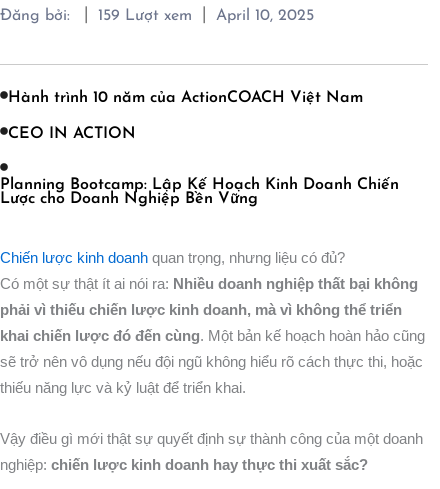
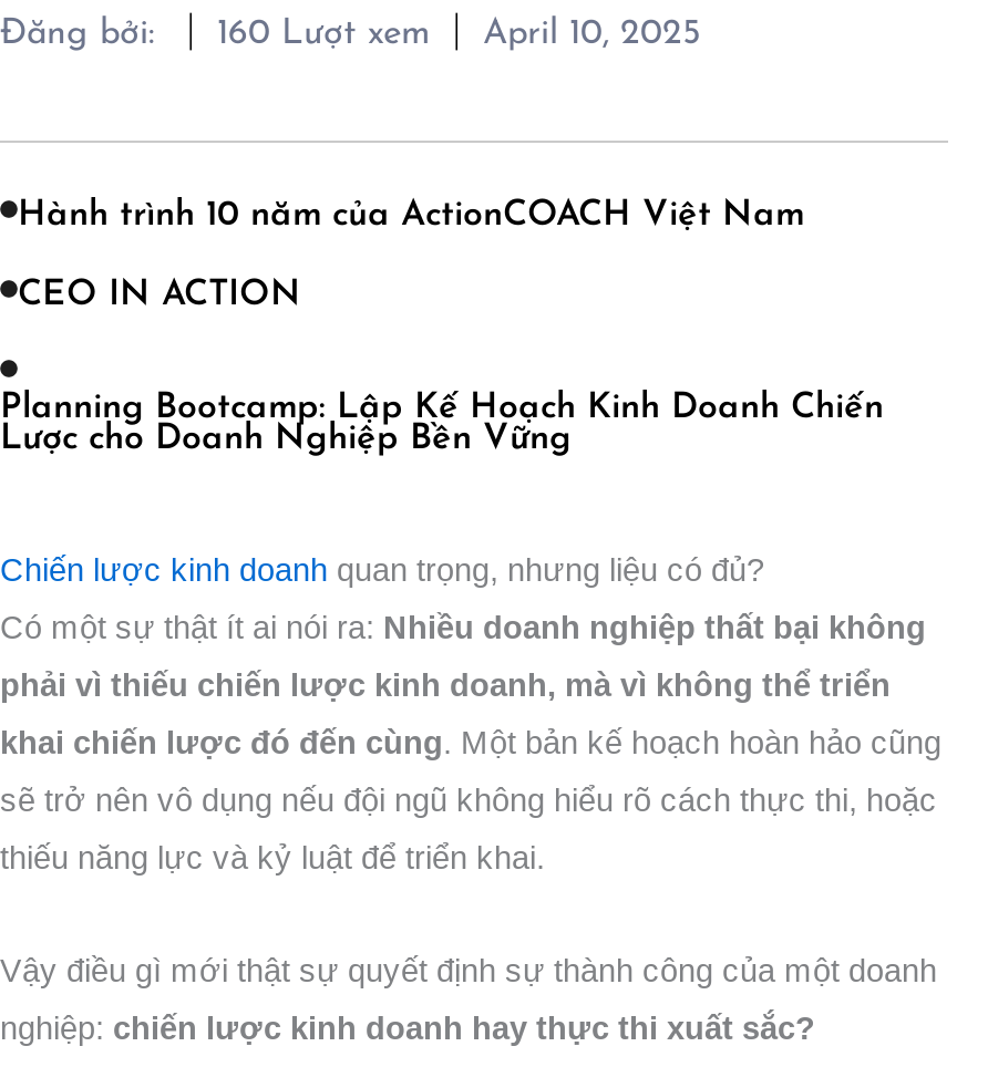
[98,8,192,24] 159 Lượt xem -> [217,16,430,52] 160 Lượt xem

